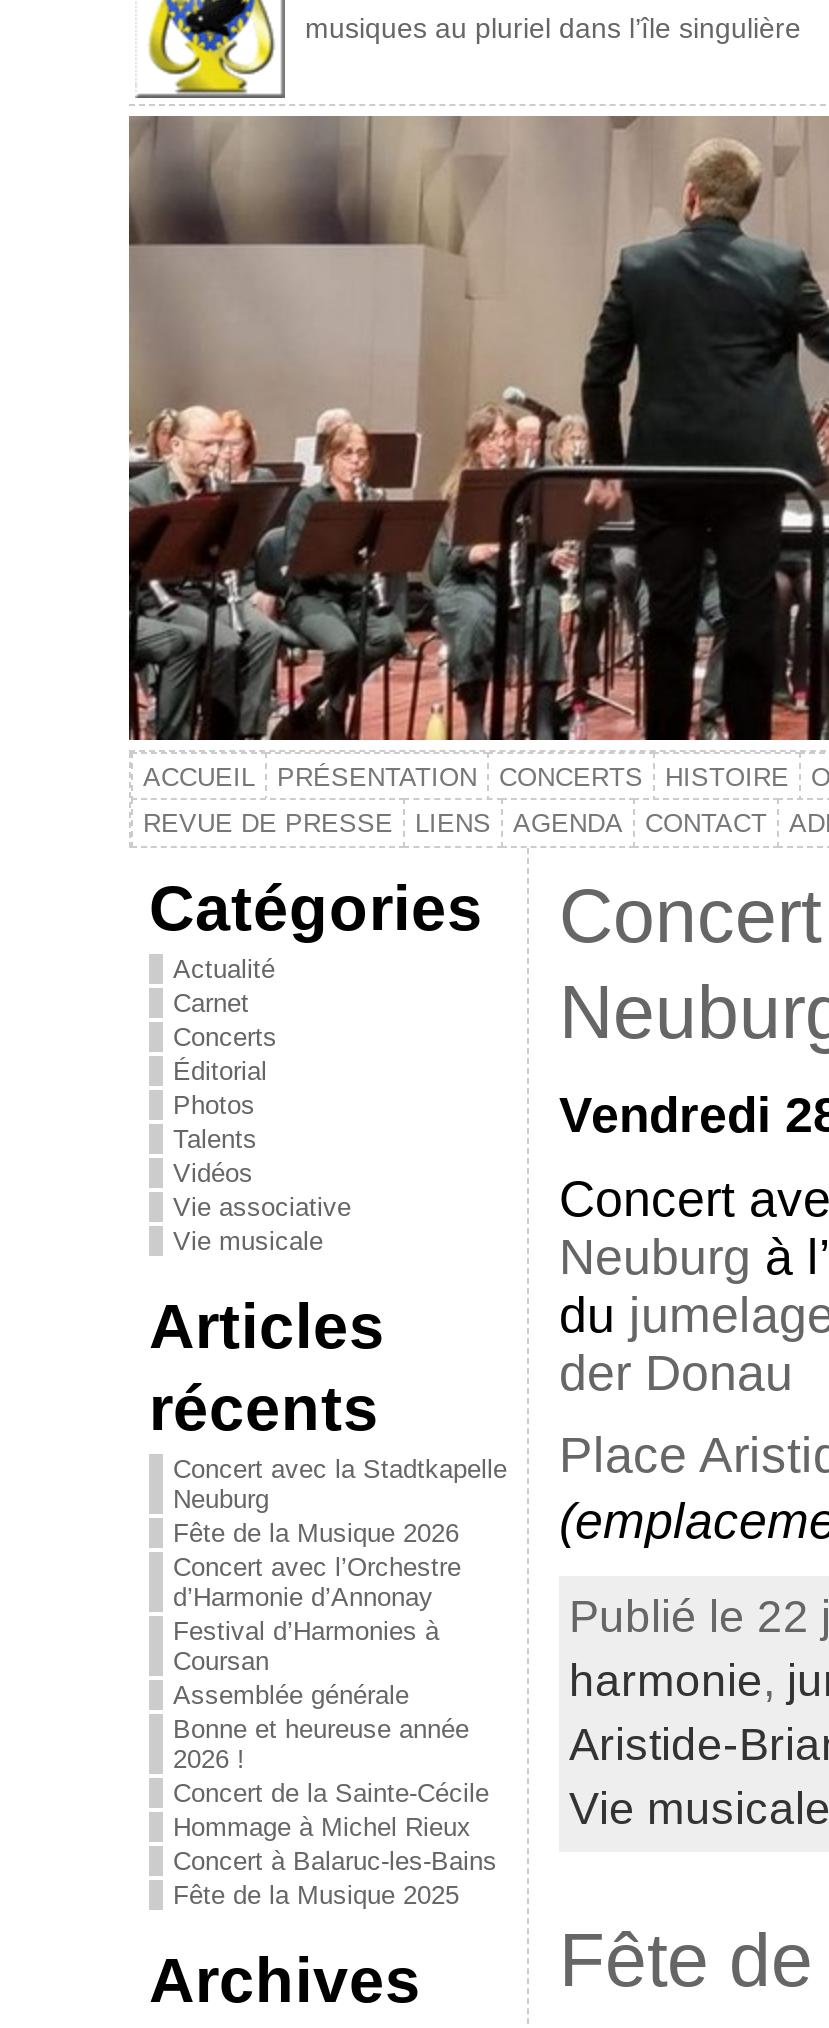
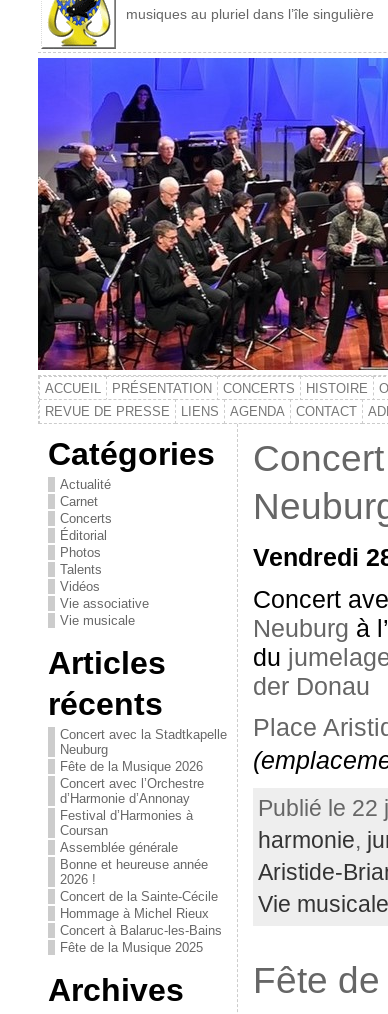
[127,114,823,742] [image] -> [37,57,385,371] [image]

